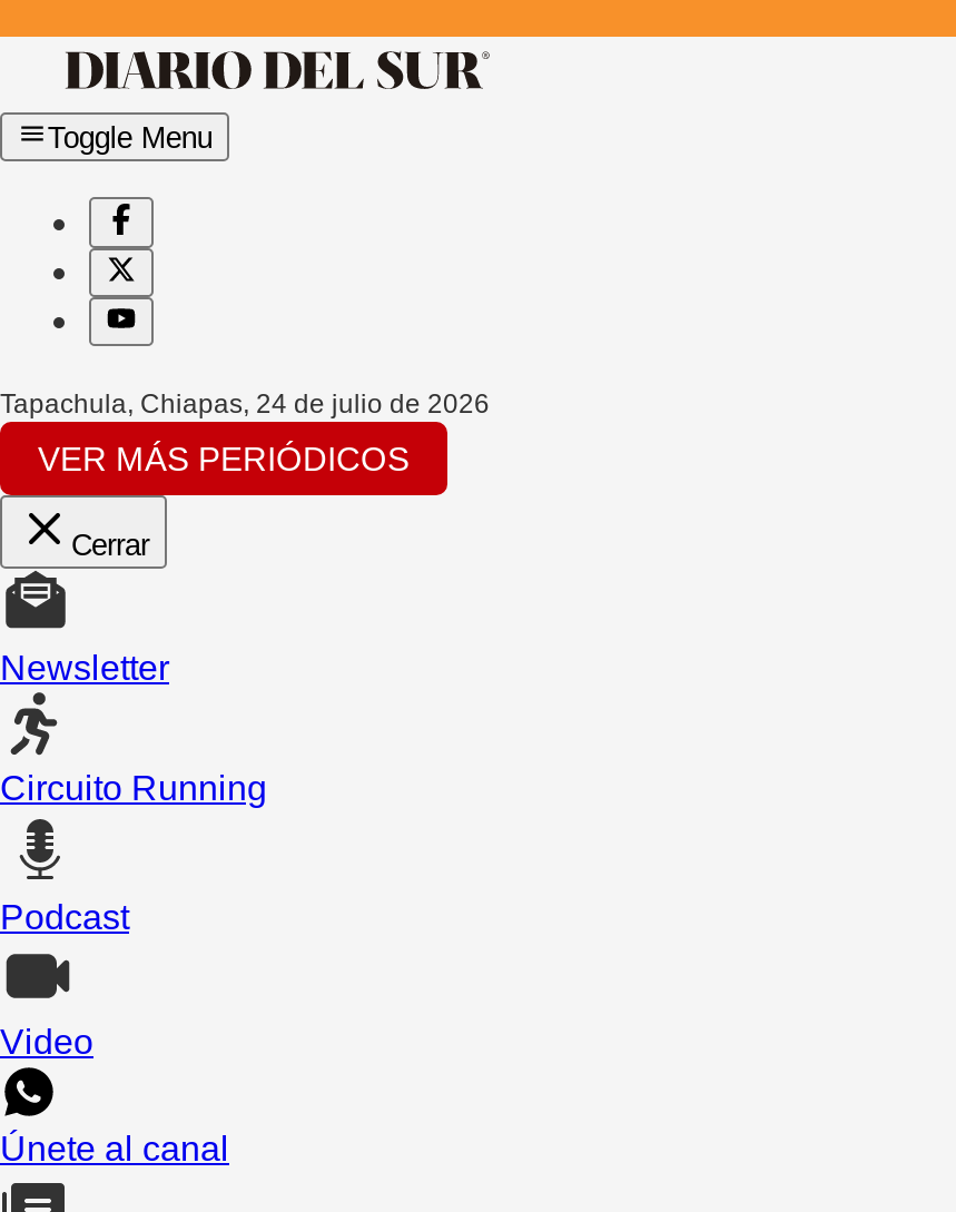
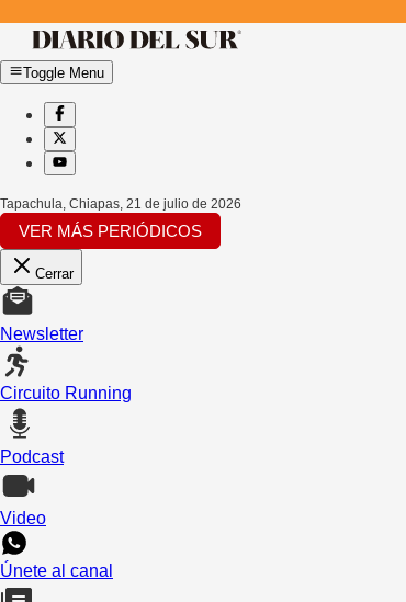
[0,389,490,420] Tapachula, Chiapas, 24 de julio de 2026 -> [0,197,241,212] Tapachula, Chiapas, 21 de julio de 2026

